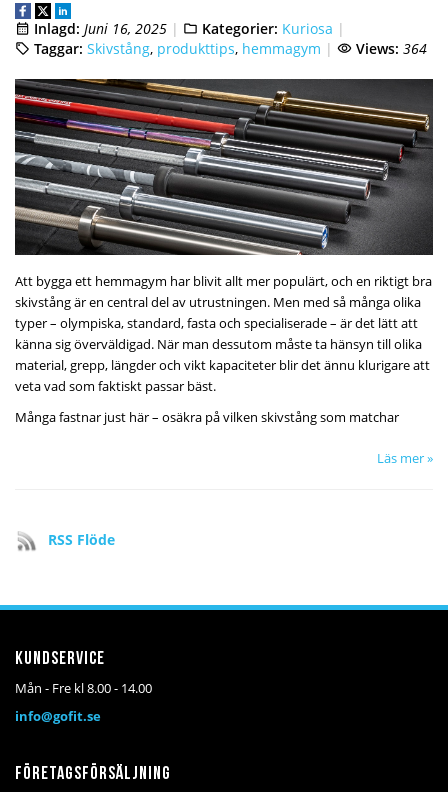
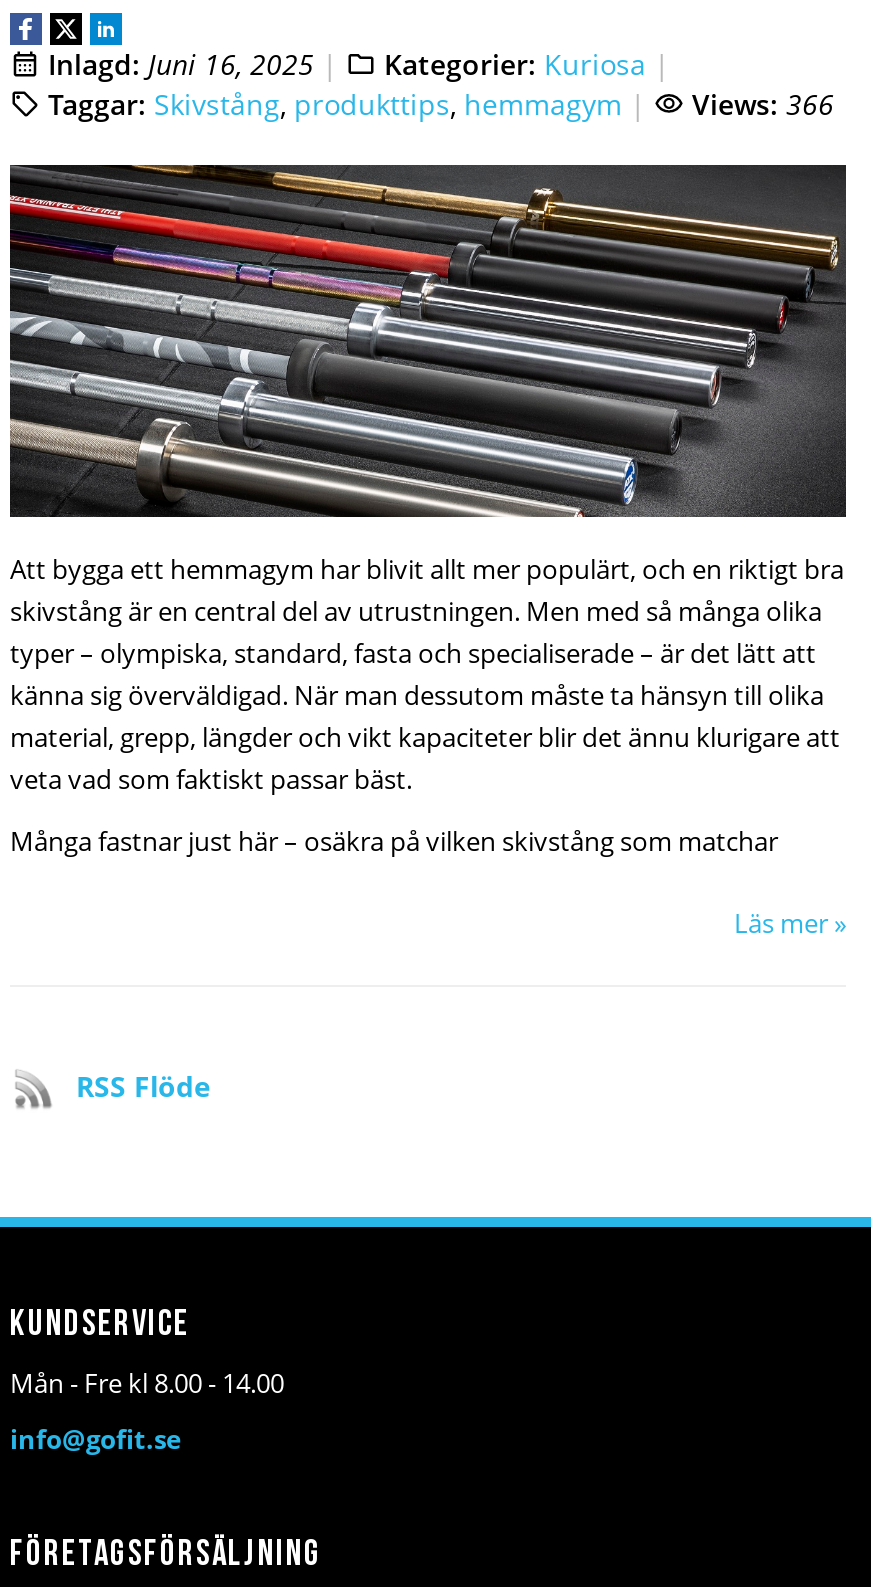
[34,39,427,58] Taggar: Skivstång, produkttips, hemmagym Views: 364 -> [48,86,834,124] Taggar: Skivstång, produkttips, hemmagym Views: 366

